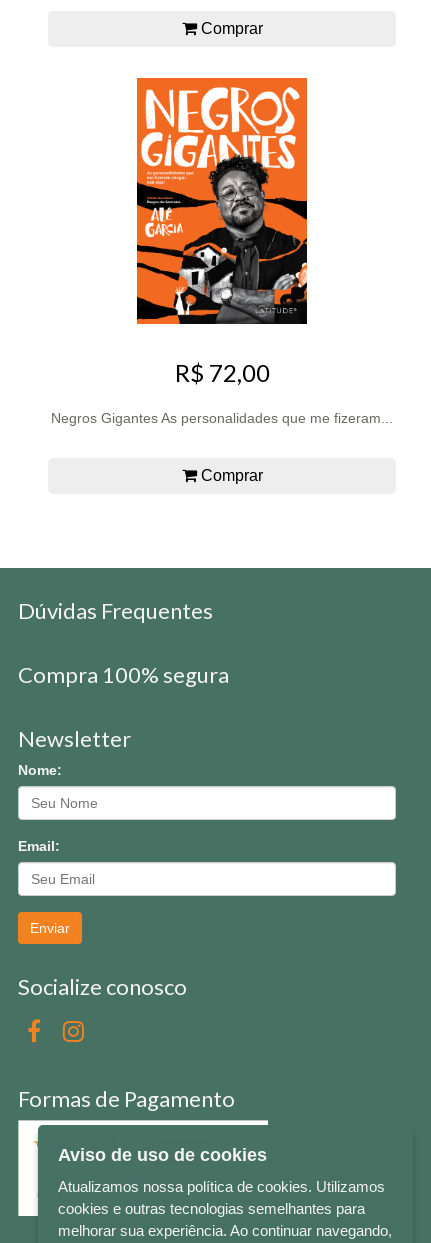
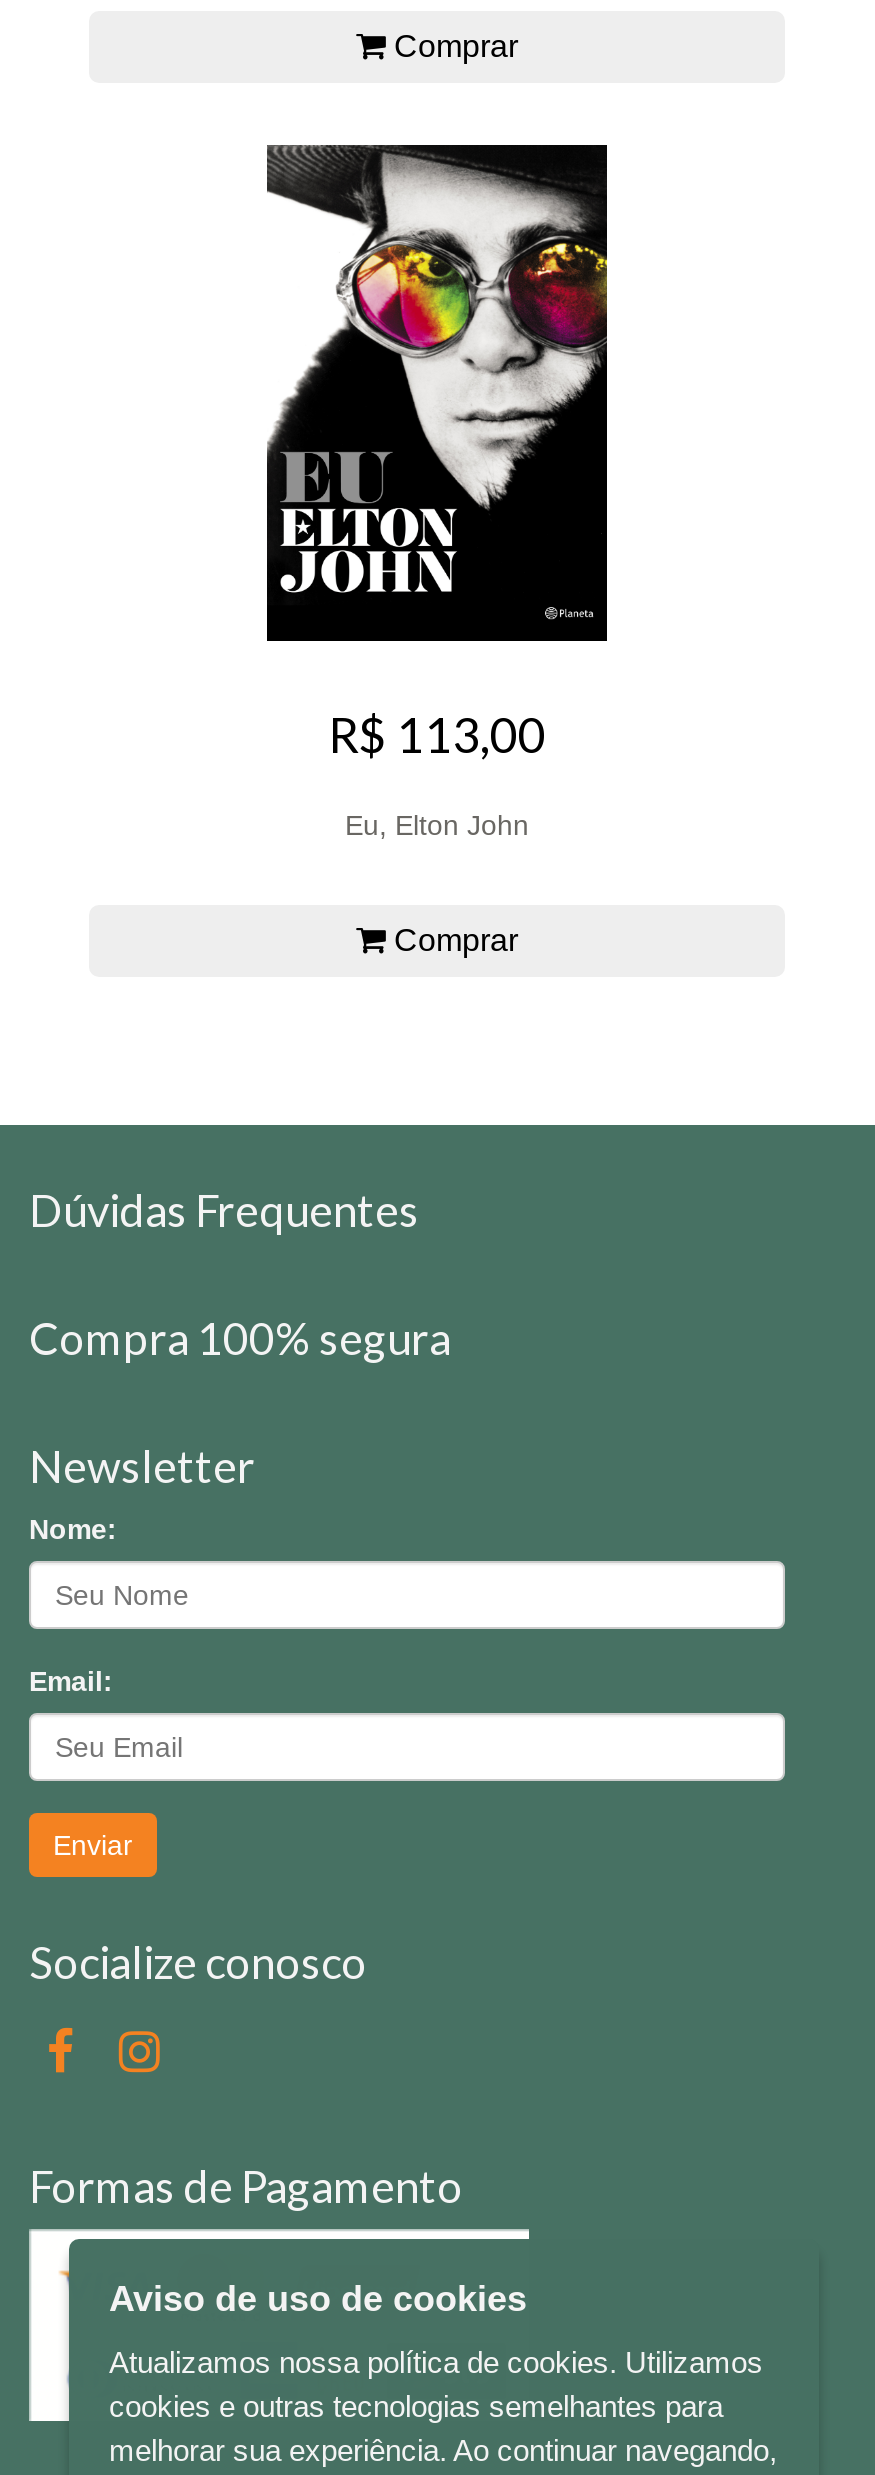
[136,77,308,387] [image] | R$ 72,00 -> [265,143,609,763] [image] | R$ 113,00
[51,409,393,425] Negros Gigantes As personalidades que me fizeram... -> [345,808,529,840] Eu, Elton John

